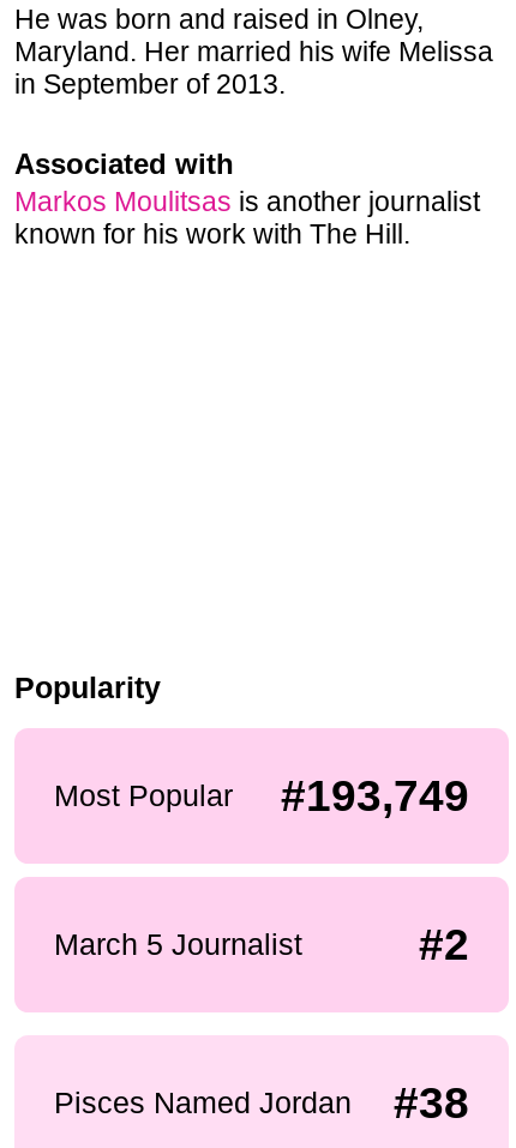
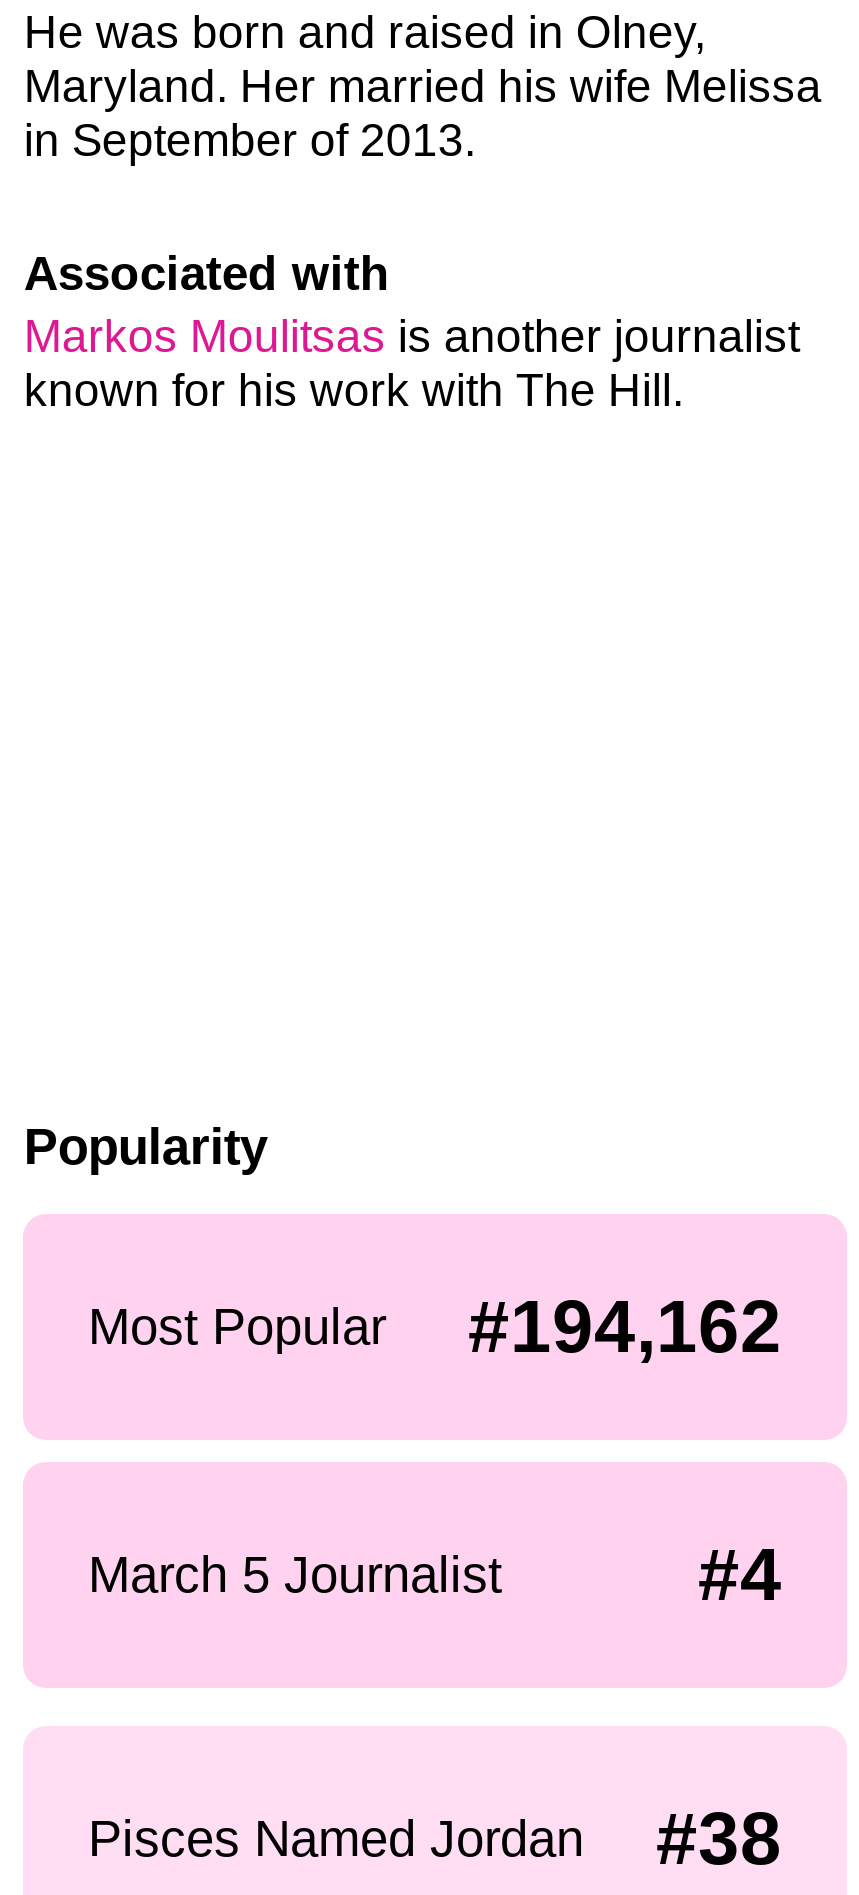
[53,771,470,820] Most Popular #193,749 -> [88,1286,782,1368] Most Popular #194,162
[419,921,470,970] #2 -> [698,1535,782,1617] #4

